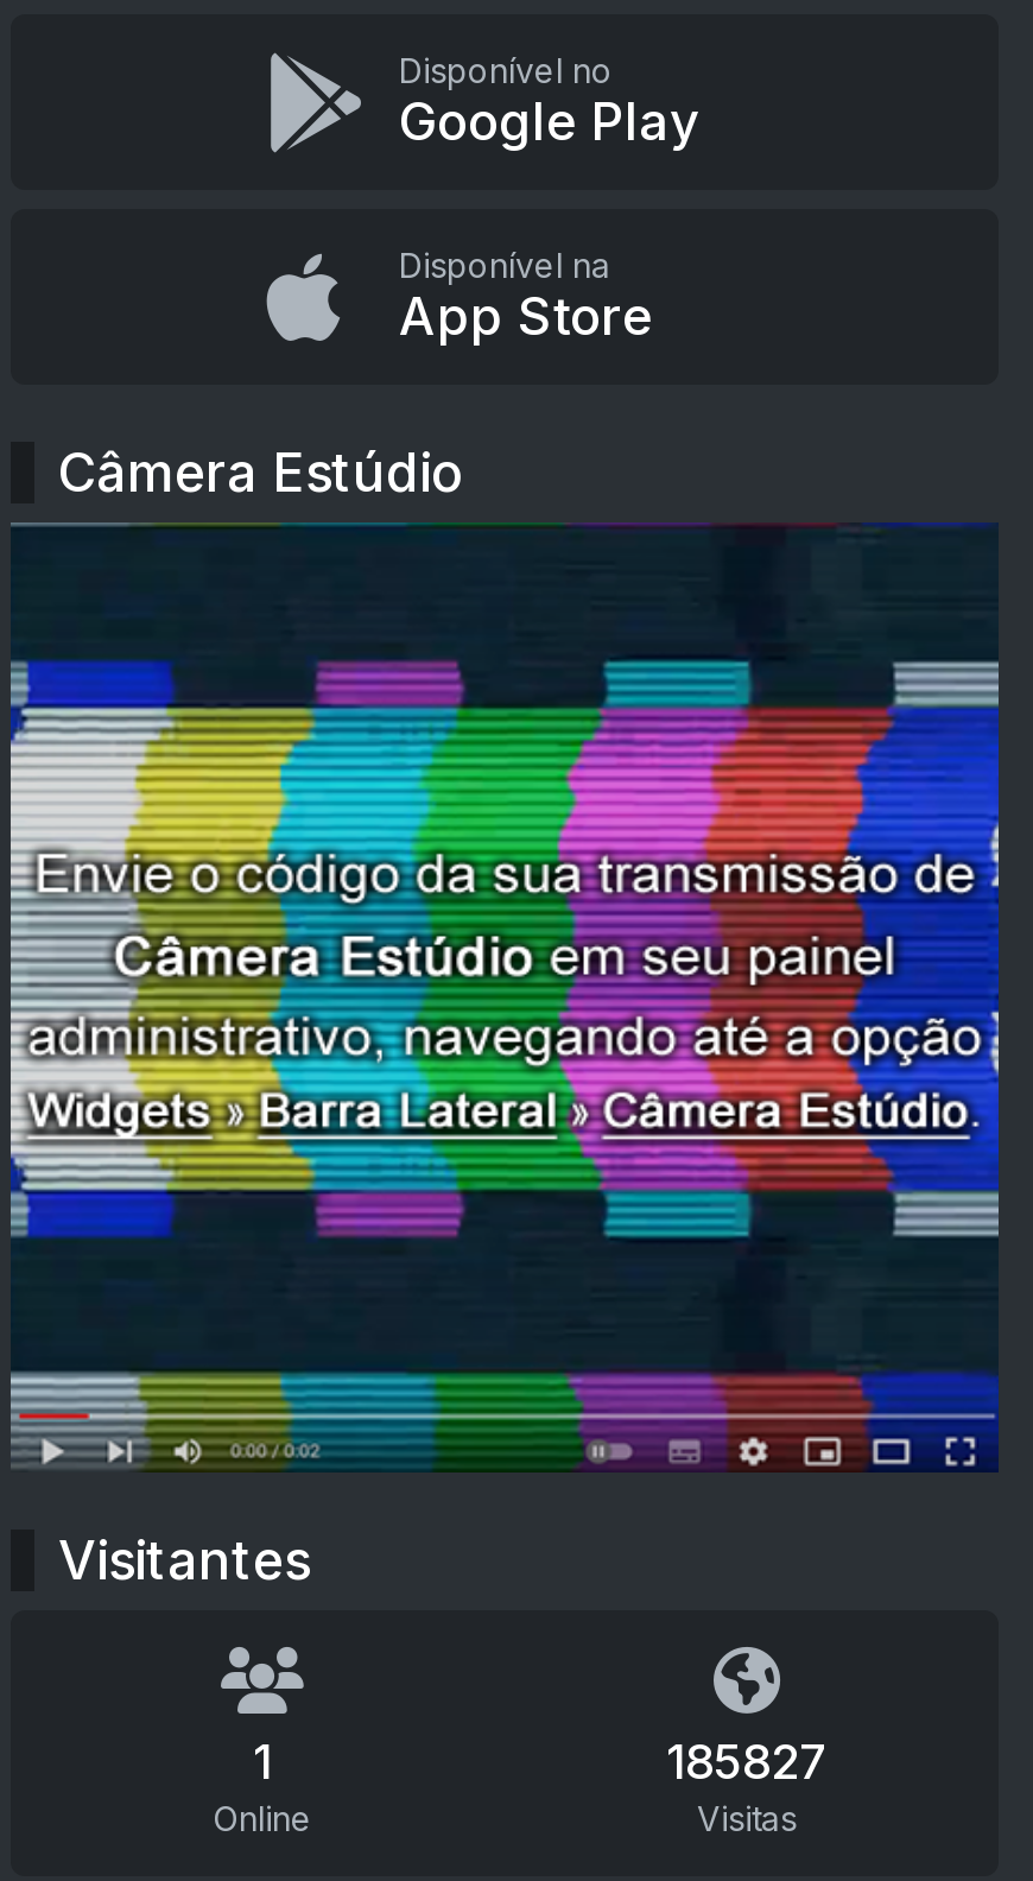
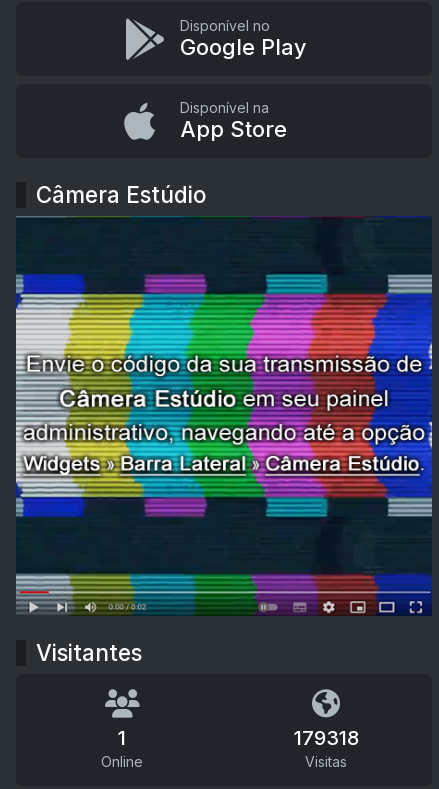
[666,1733,828,1790] 185827 -> [293,726,358,750] 179318

